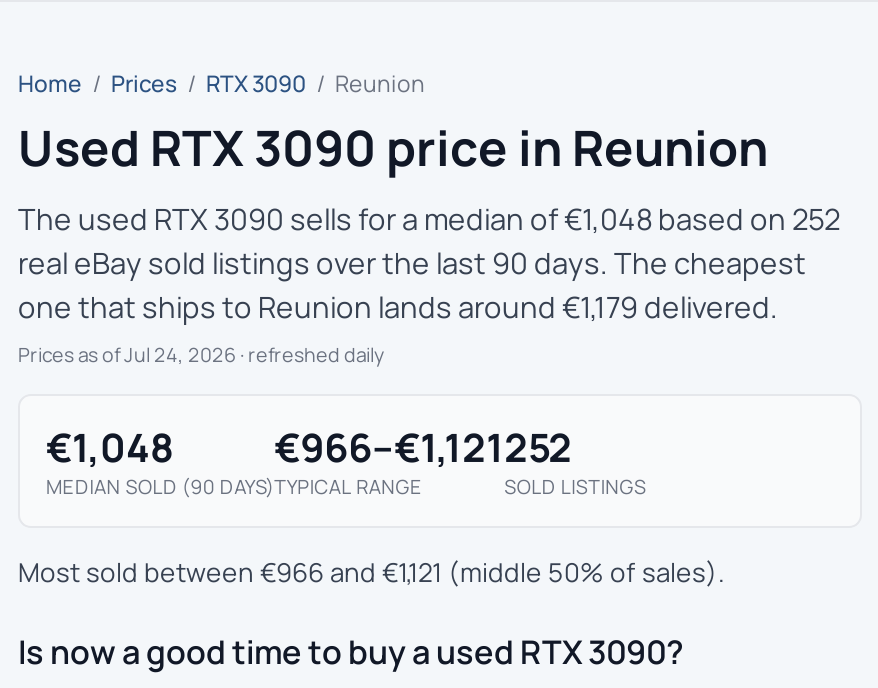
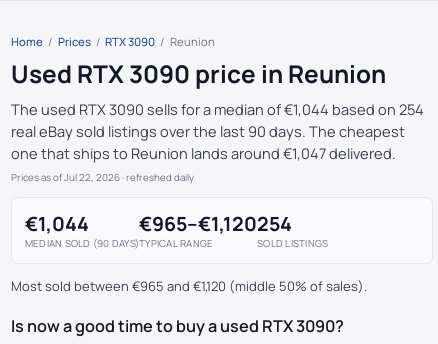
[18,198,840,238] The used RTX 3090 sells for a median of €1,048 based on 252 -> [11,99,424,119] The used RTX 3090 sells for a median of €1,044 based on 254
[18,286,778,326] one that ships to Reunion lands around €1,179 delivered. -> [11,143,396,163] one that ships to Reunion lands around €1,047 delivered.
[18,341,384,367] Prices as of Jul 24, 2026 · refreshed daily -> [11,170,194,183] Prices as of Jul 22, 2026 · refreshed daily
[46,419,174,473] €1,048 -> [25,209,89,236] €1,044
[274,419,504,473] €966–€1,121 -> [139,209,257,236] €965–€1,120
[504,419,572,473] 252 -> [257,209,292,236] 254
[18,553,724,589] Most sold between €966 and €1,121 (middle 50% of sales). -> [11,276,367,294] Most sold between €965 and €1,120 (middle 50% of sales).

